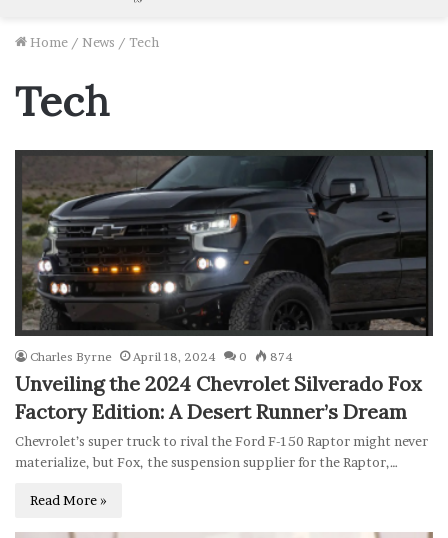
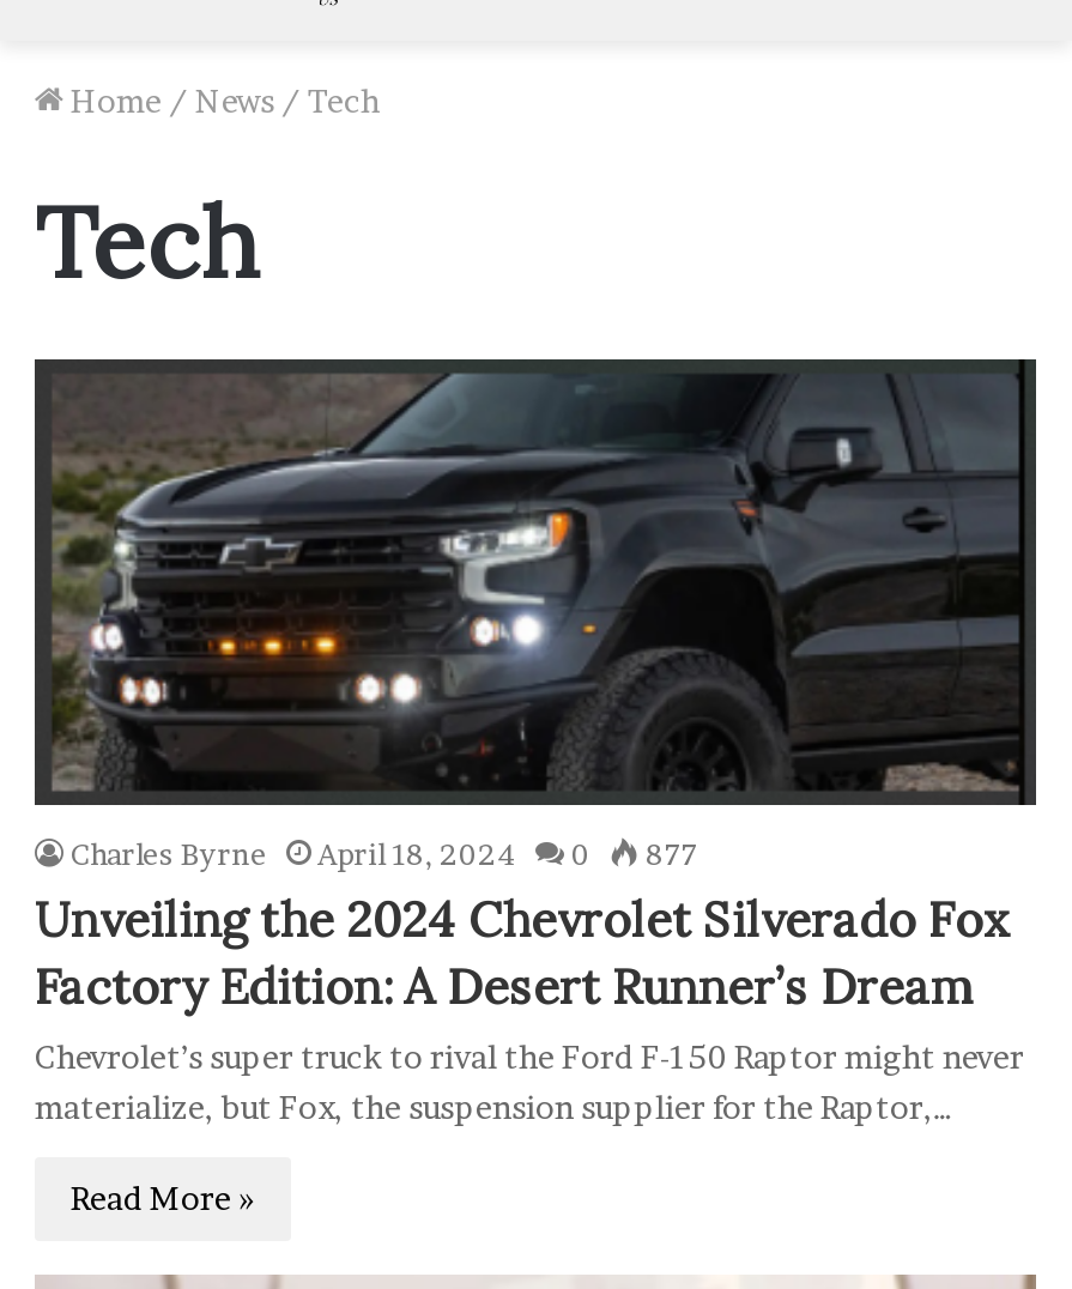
[30,349,293,364] Charles Byrne April 18, 2024 0 874 -> [71,836,698,872] Charles Byrne April 18, 2024 0 877

